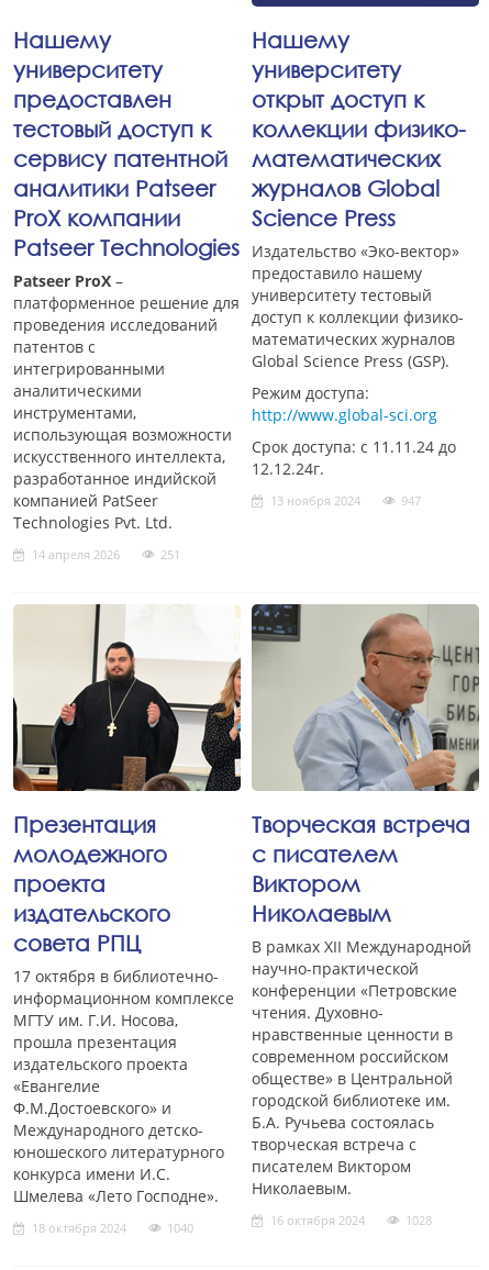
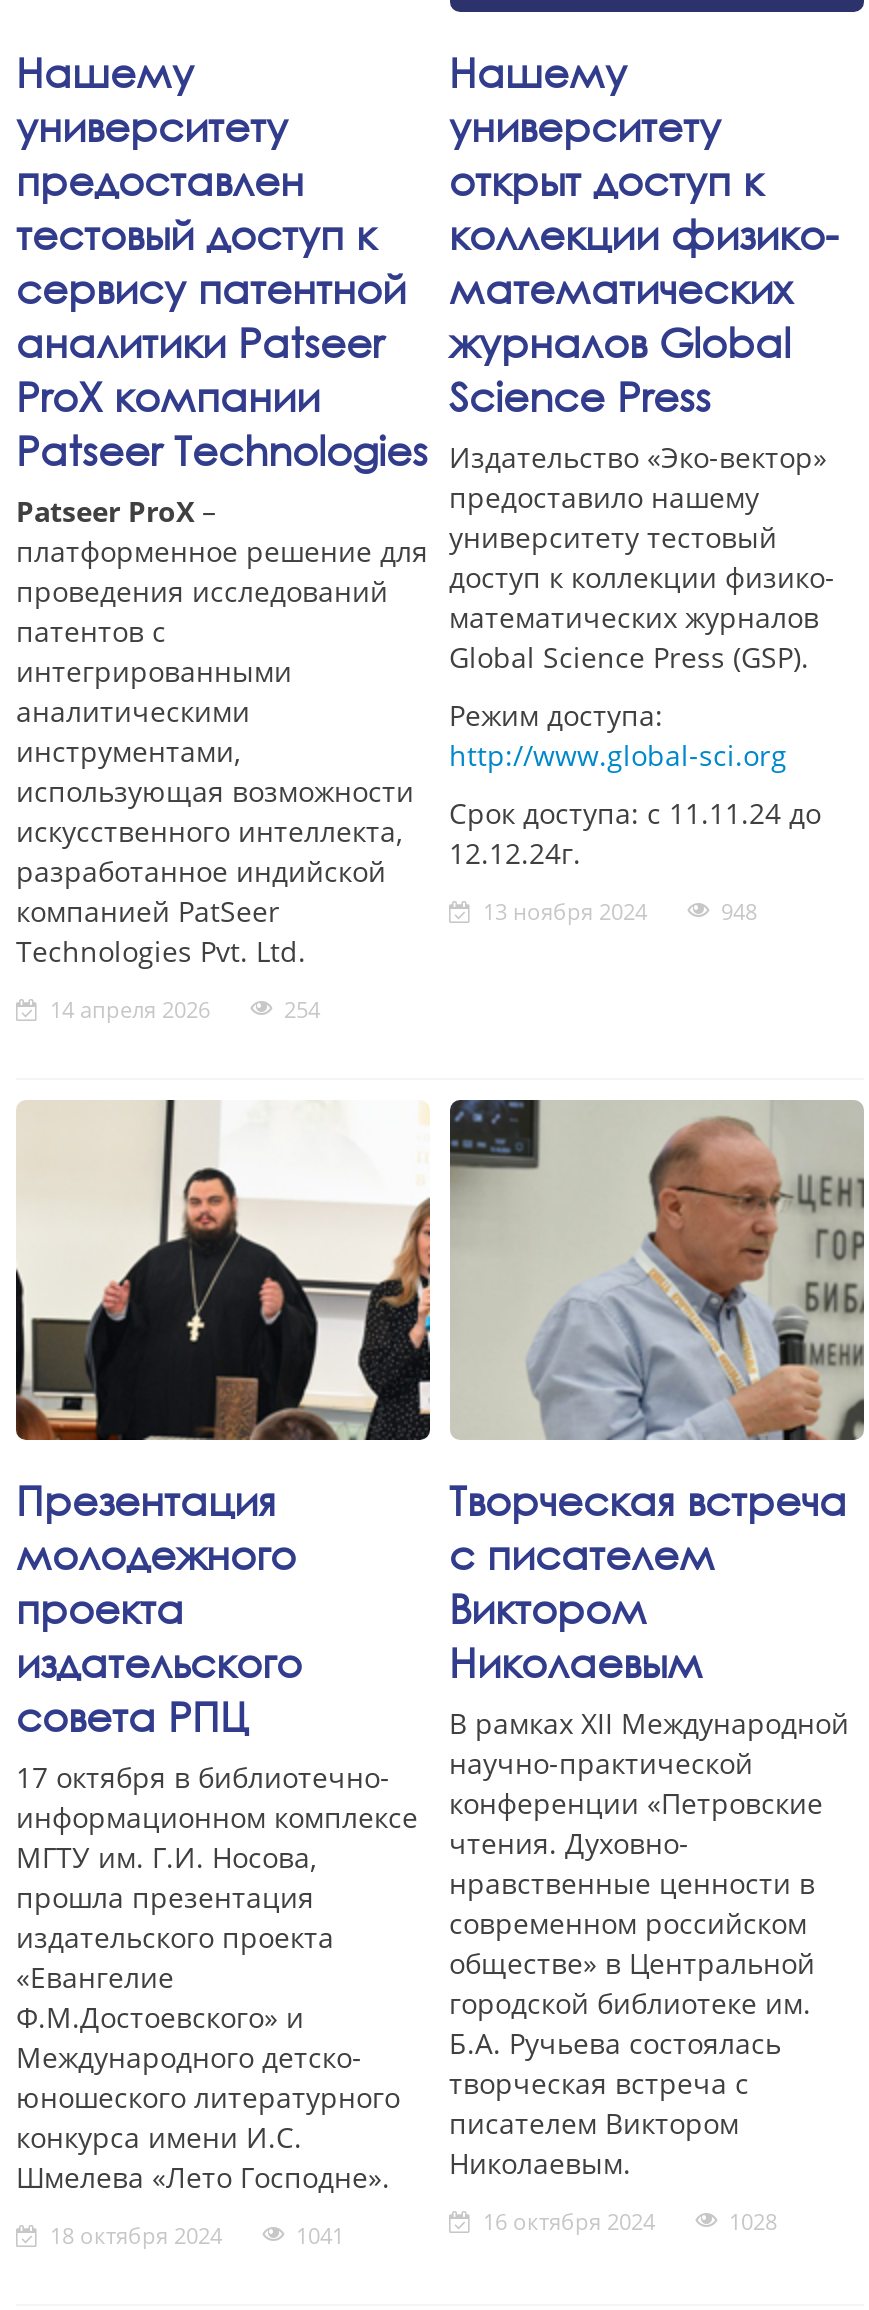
[401,492,420,509] 947 -> [721,896,757,926] 948
[160,546,180,562] 251 -> [284,994,320,1024] 254
[167,1219,193,1236] 1040 -> [296,2220,344,2250] 1041

